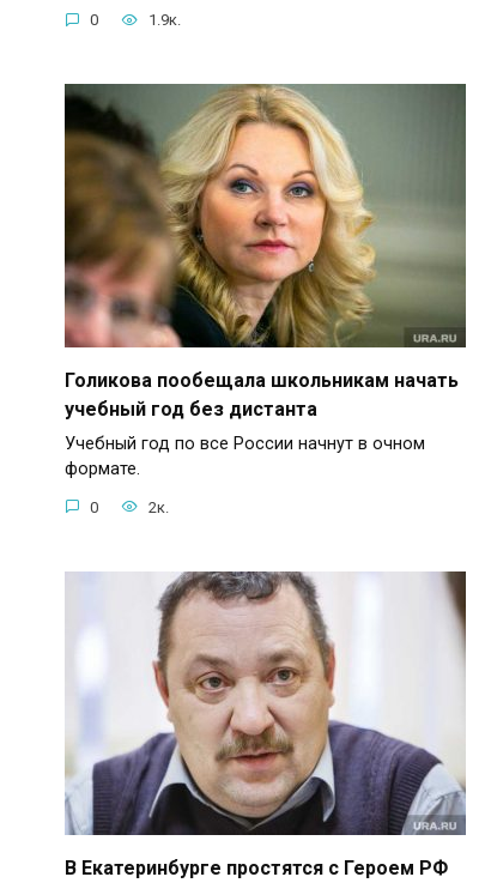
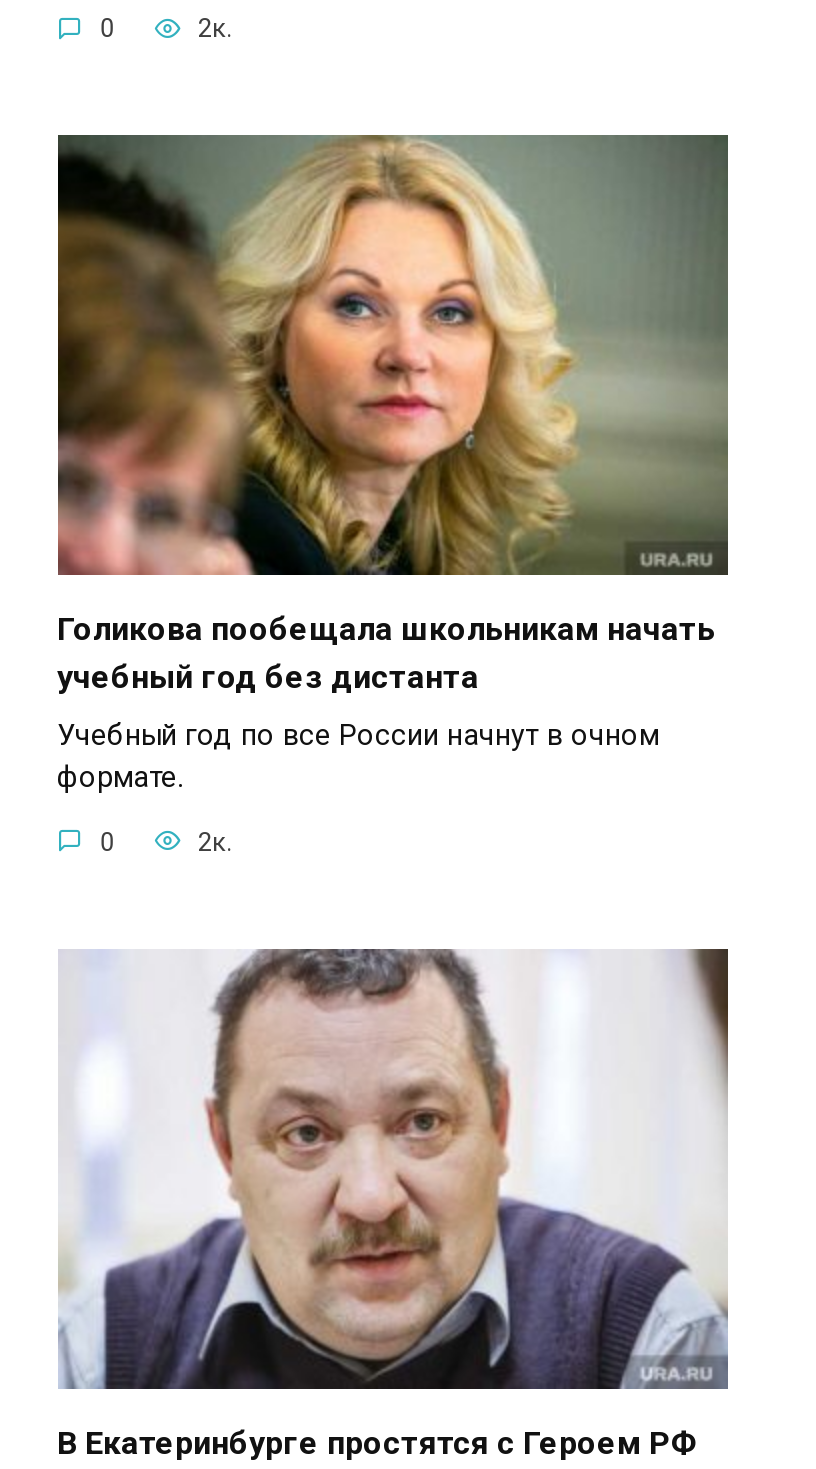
[148,11,181,29] 1.9к. -> [198,13,232,43] 2к.

